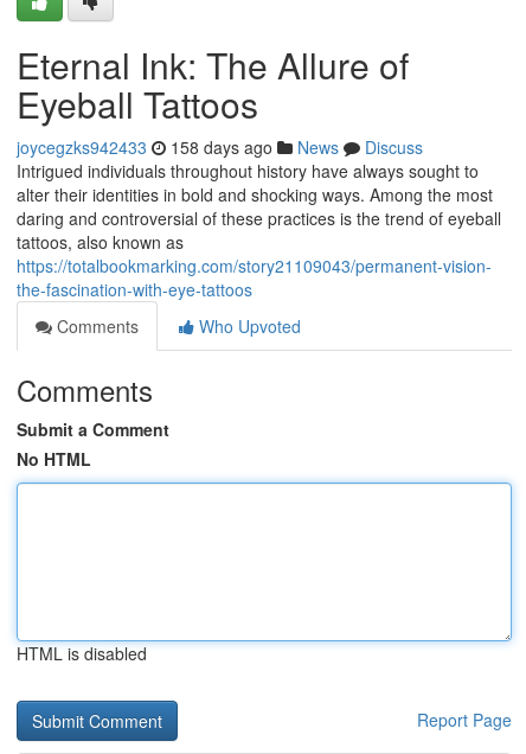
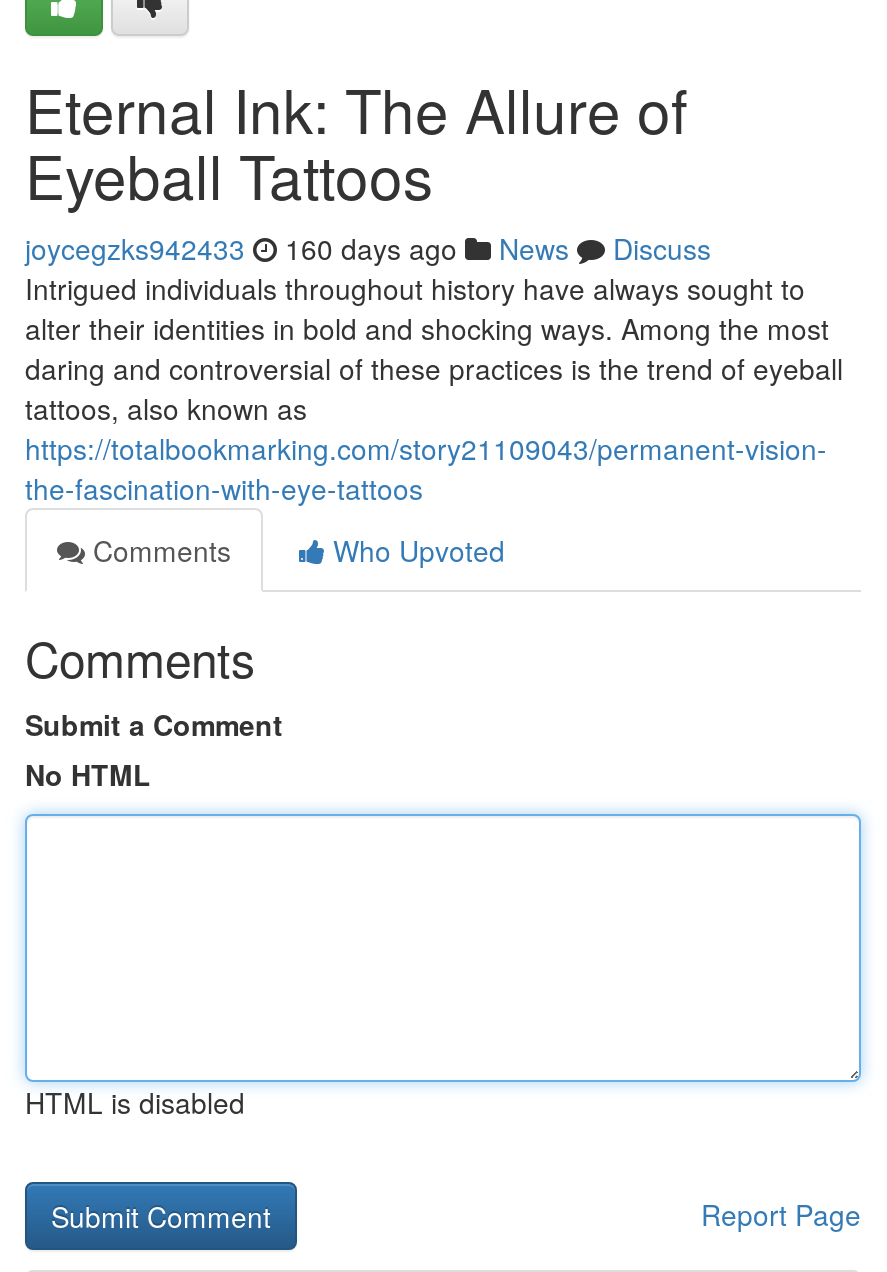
[17,135,423,159] joycegzks942433 158 days ago News Discuss -> [25,228,711,268] joycegzks942433 160 days ago News Discuss

